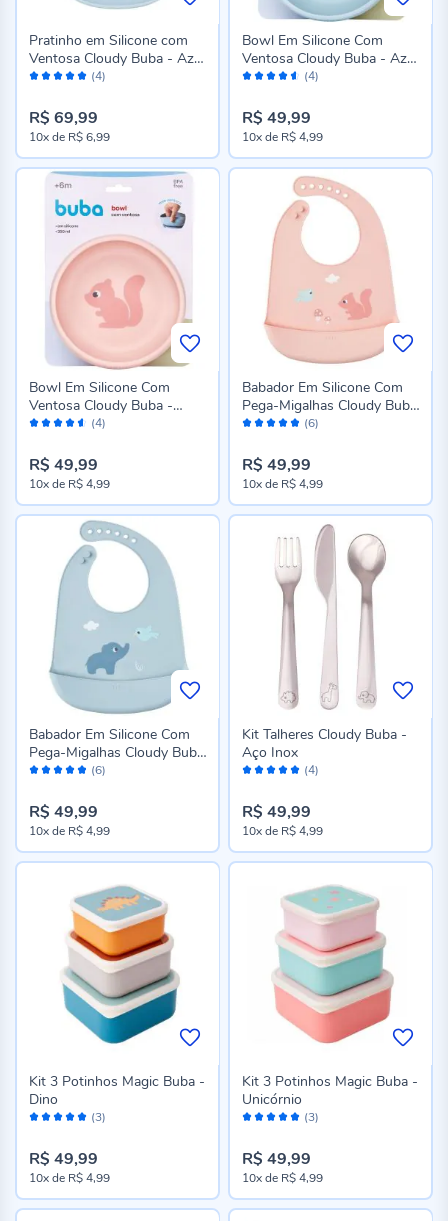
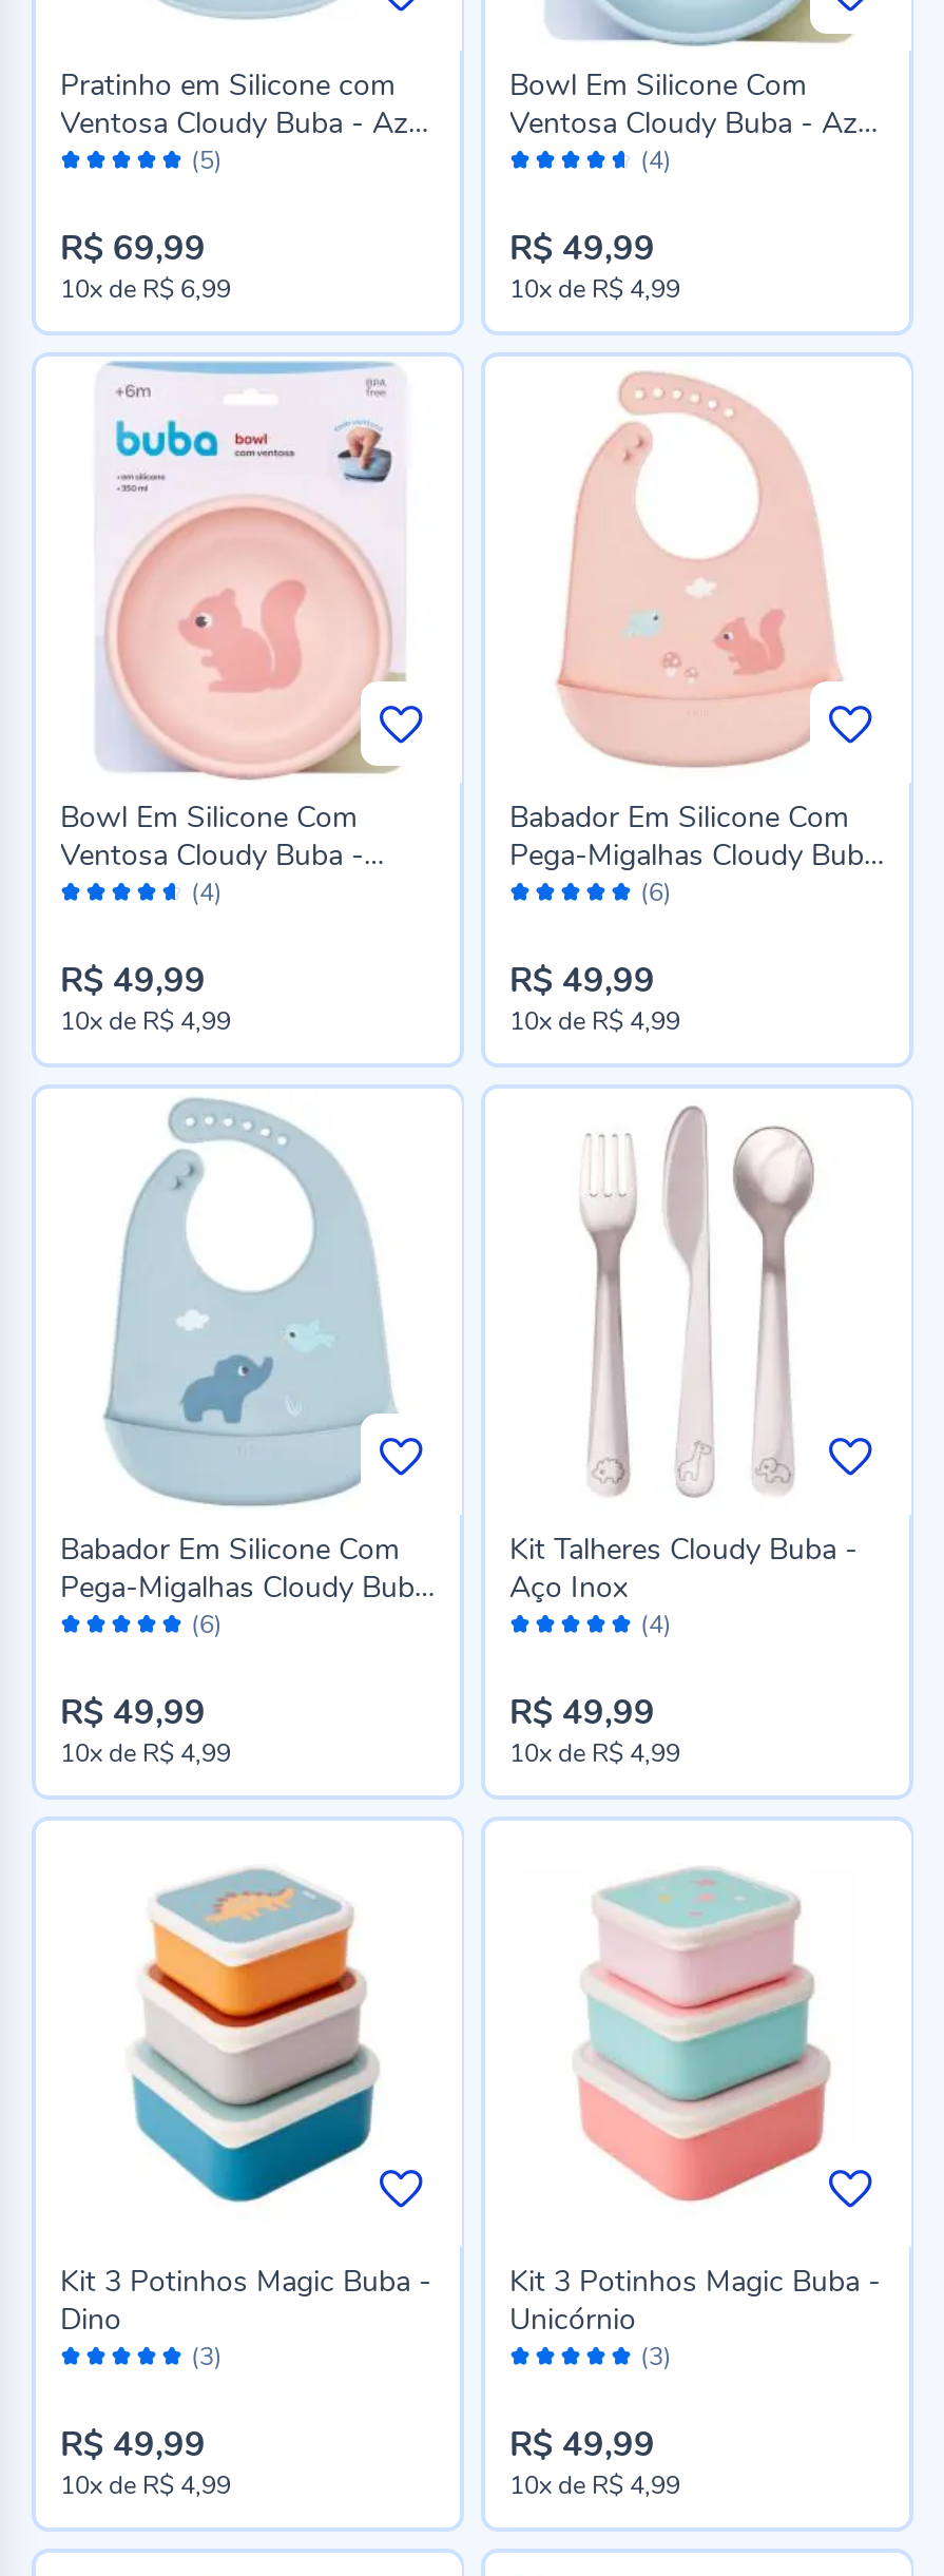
[90,67,105,83] (4) -> [191,142,223,176] (5)

